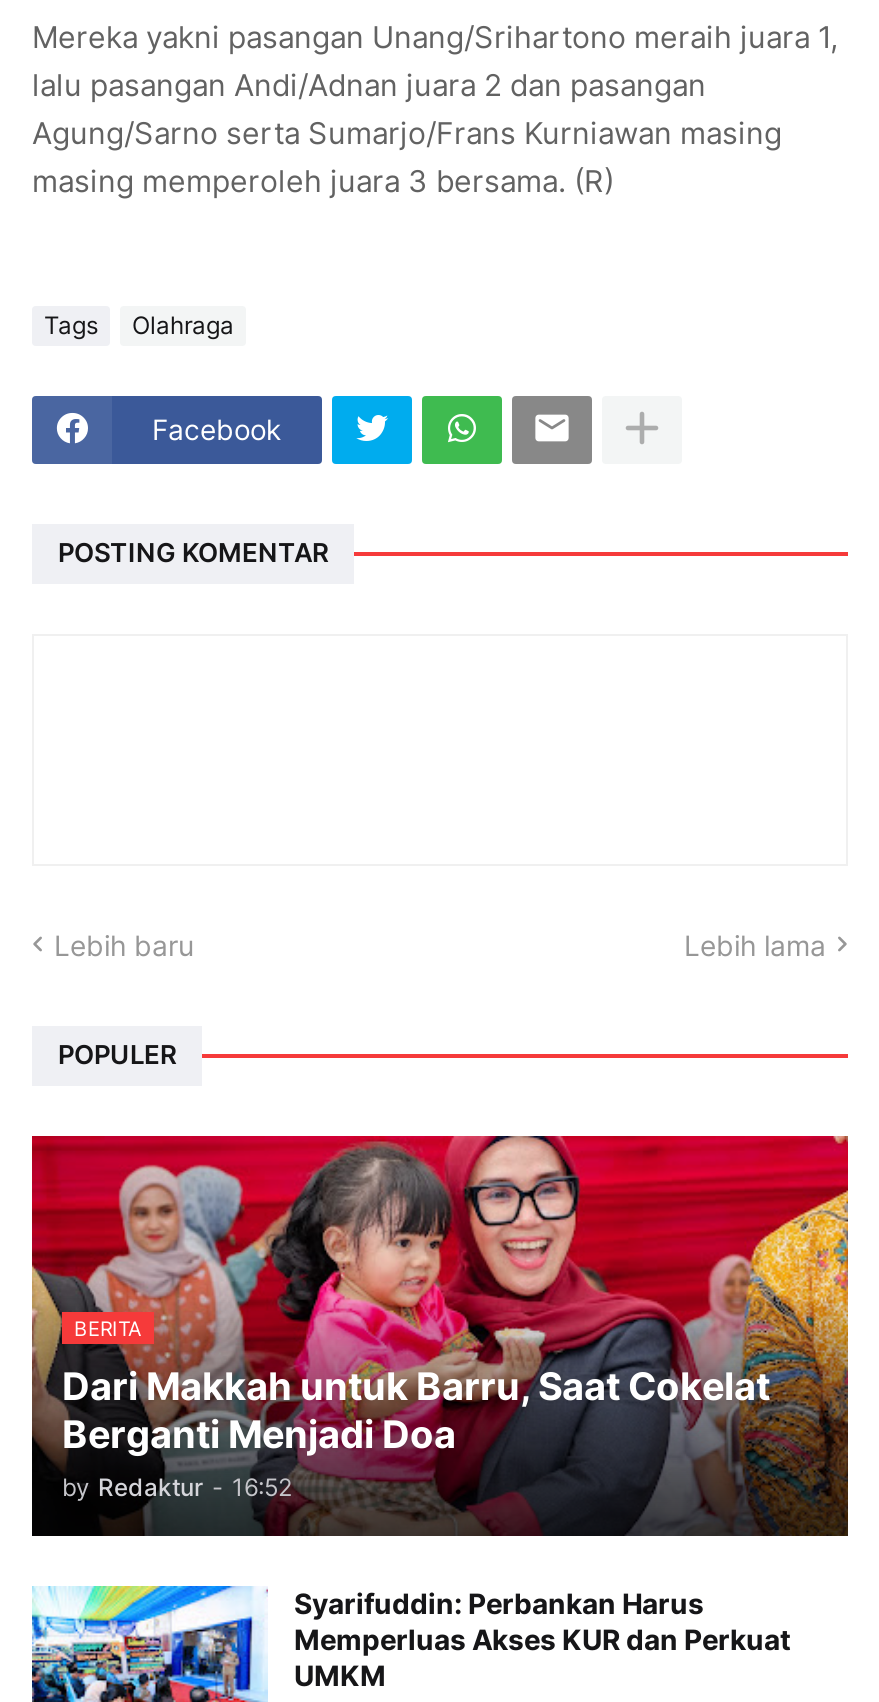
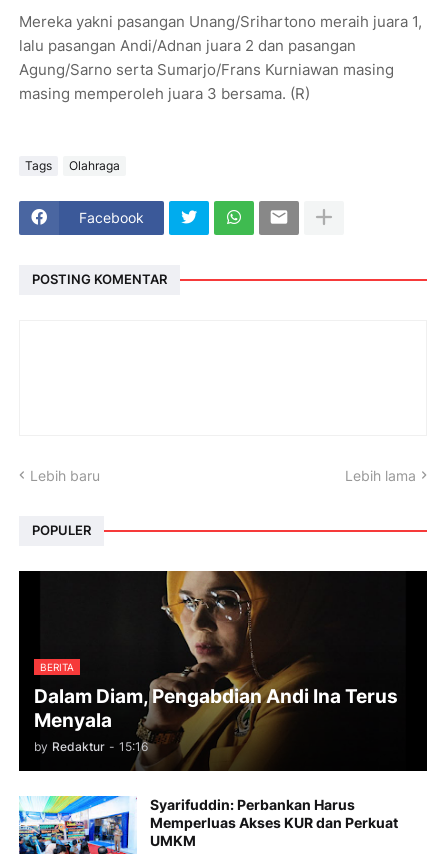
[30,1134,850,1536] [image] | Dari Makkah untuk Barru, Saat Cokelat | Berganti Menjadi Doa | by Redaktur - 16:52 -> [18,570,428,771] [image] | Dalam Diam, Pengabdian Andi Ina Terus | Menyala | by Redaktur - 15:16

